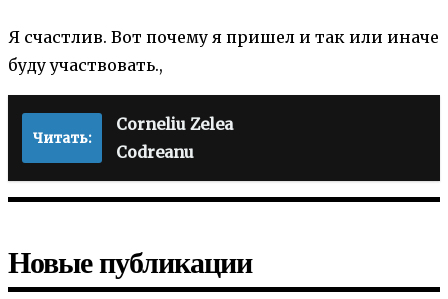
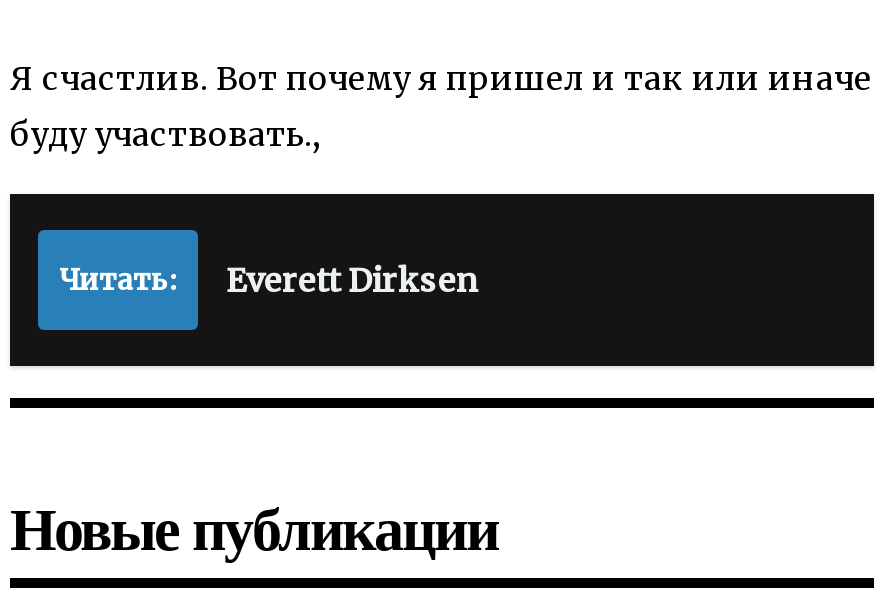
[116,113,233,161] Corneliu Zelea | Codreanu -> [226,259,478,299] Everett Dirksen

